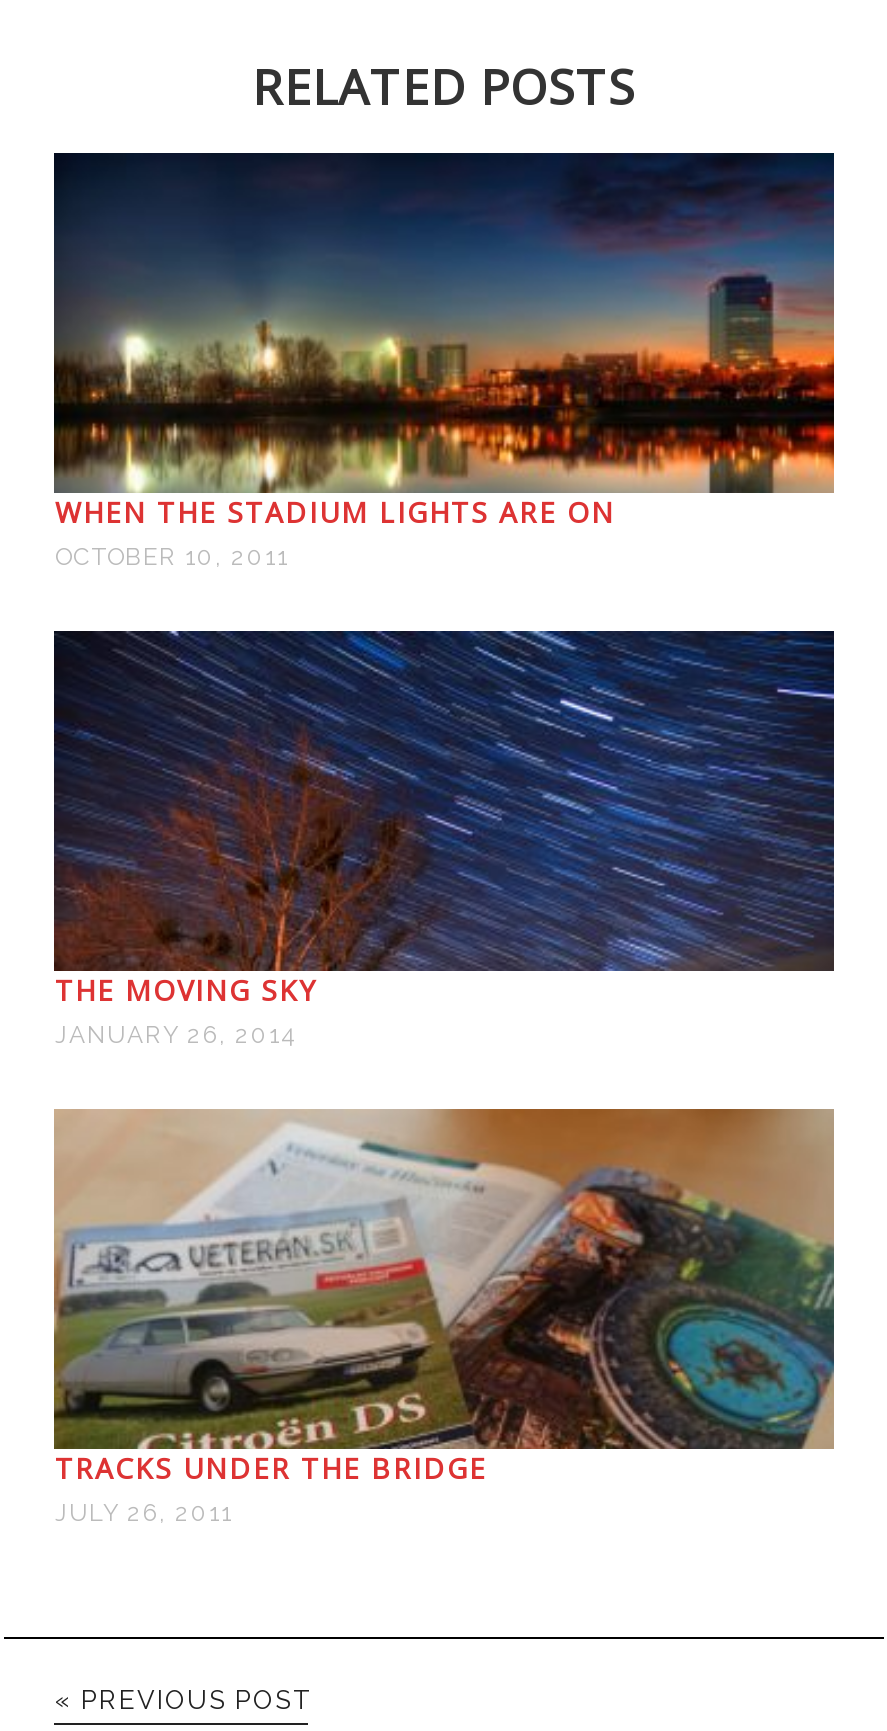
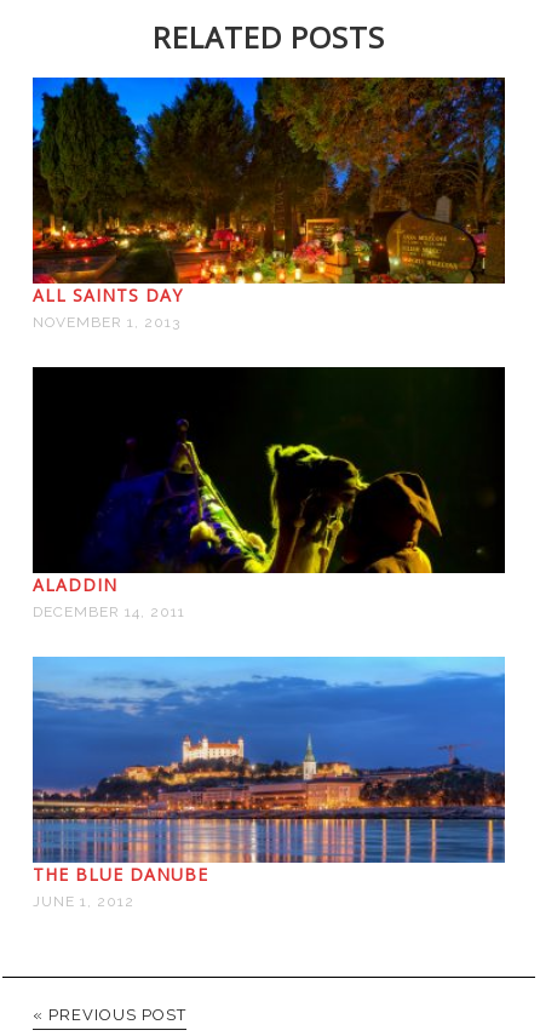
[52,151,836,571] [image] | WHEN THE STADIUM LIGHTS ARE ON | OCTOBER 10, 2011 -> [31,76,506,331] [image] | ALL SAINTS DAY | NOVEMBER 1, 2013
[54,629,836,1049] [image] | THE MOVING SKY | JANUARY 26, 2014 -> [33,366,505,620] [image] | ALADDIN | DECEMBER 14, 2011
[52,1107,836,1527] [image] | TRACKS UNDER THE BRIDGE | JULY 26, 2011 -> [31,656,506,910] [image] | THE BLUE DANUBE | JUNE 1, 2012

